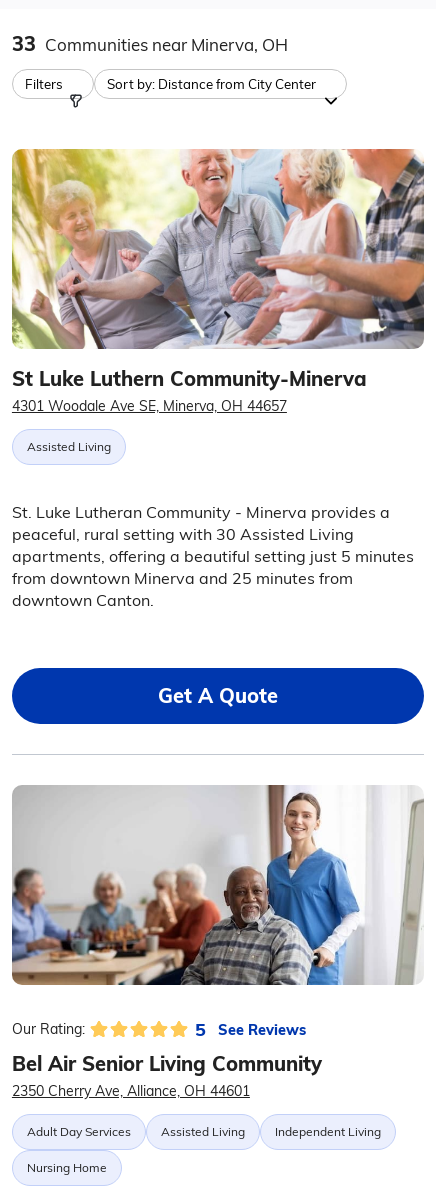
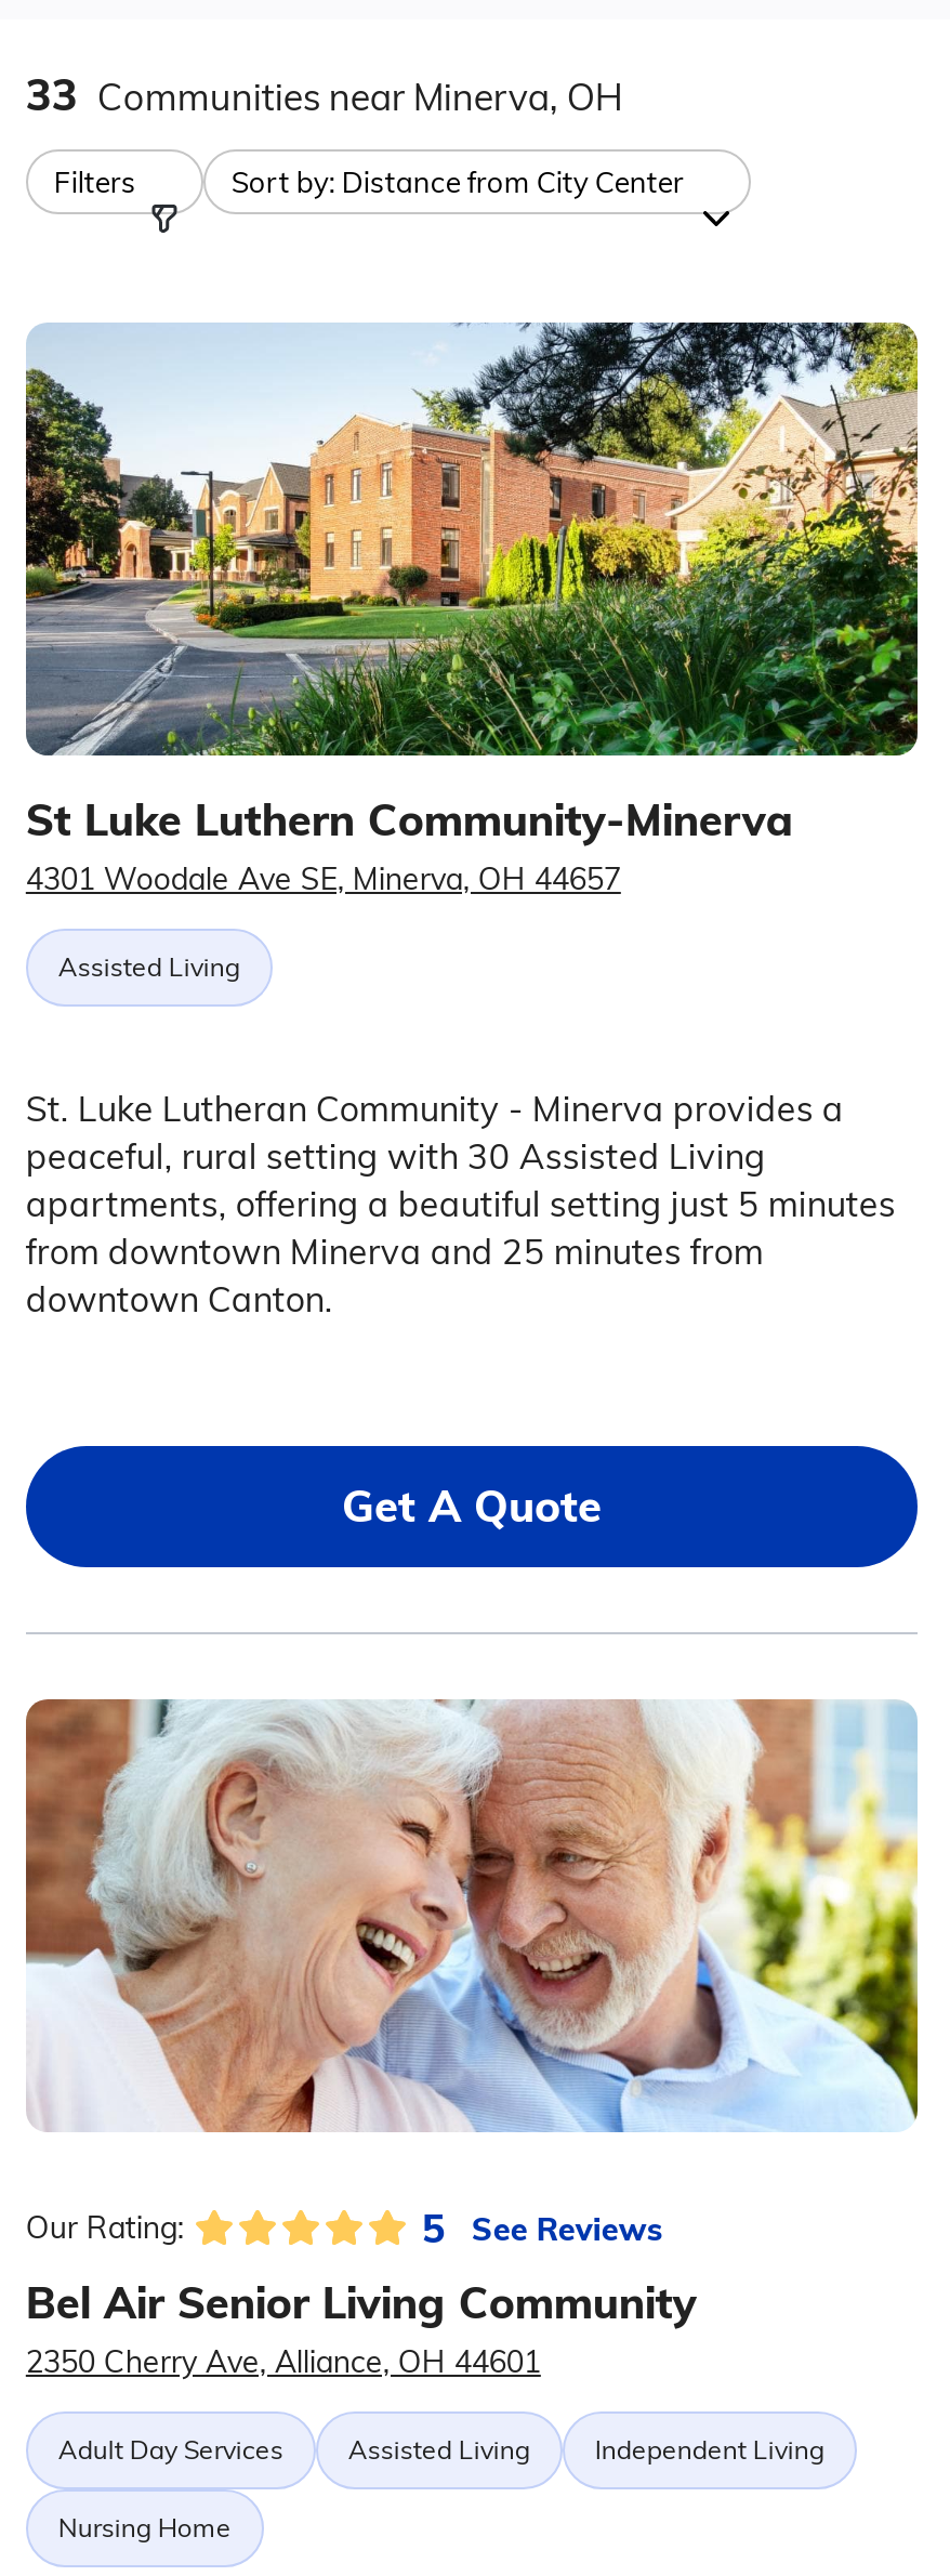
[11,148,425,350] [image] -> [24,320,920,758] [image]
[11,785,424,986] [image] -> [26,1697,920,2134] [image]

